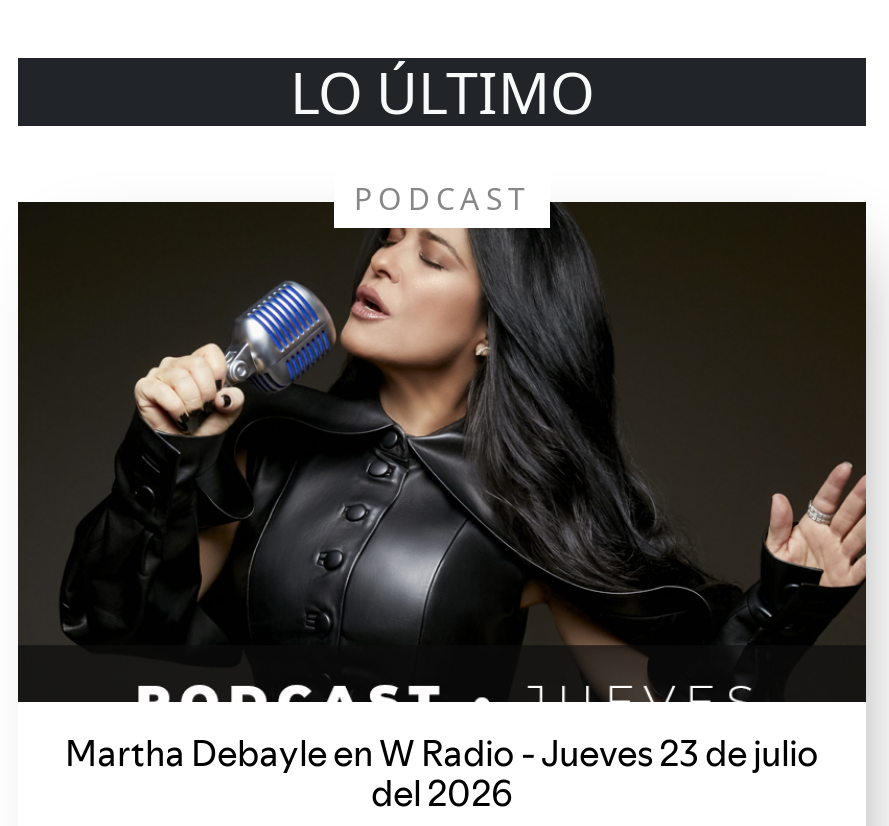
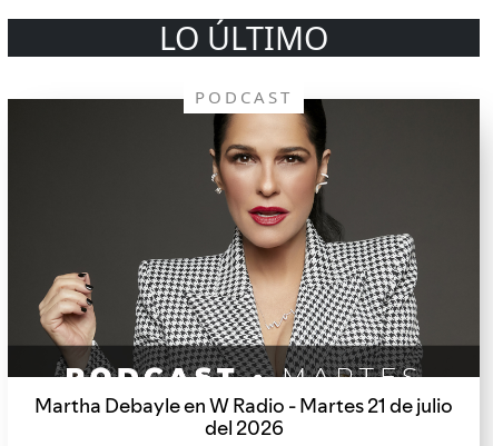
[60,204,866,778] [image] | Martha Debayle en W Radio - Jueves 23 de julio -> [32,99,480,419] [image] | Martha Debayle en W Radio - Martes 21 de julio

